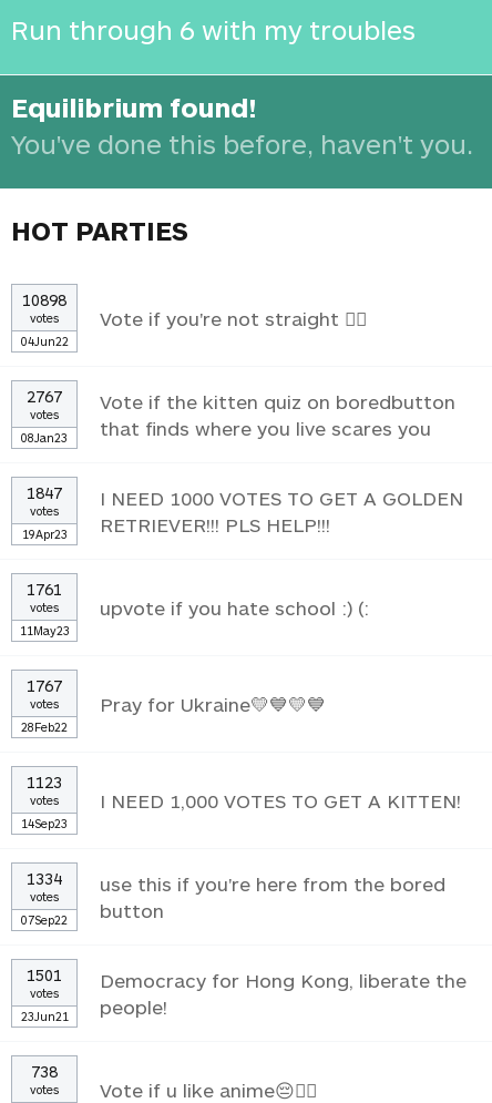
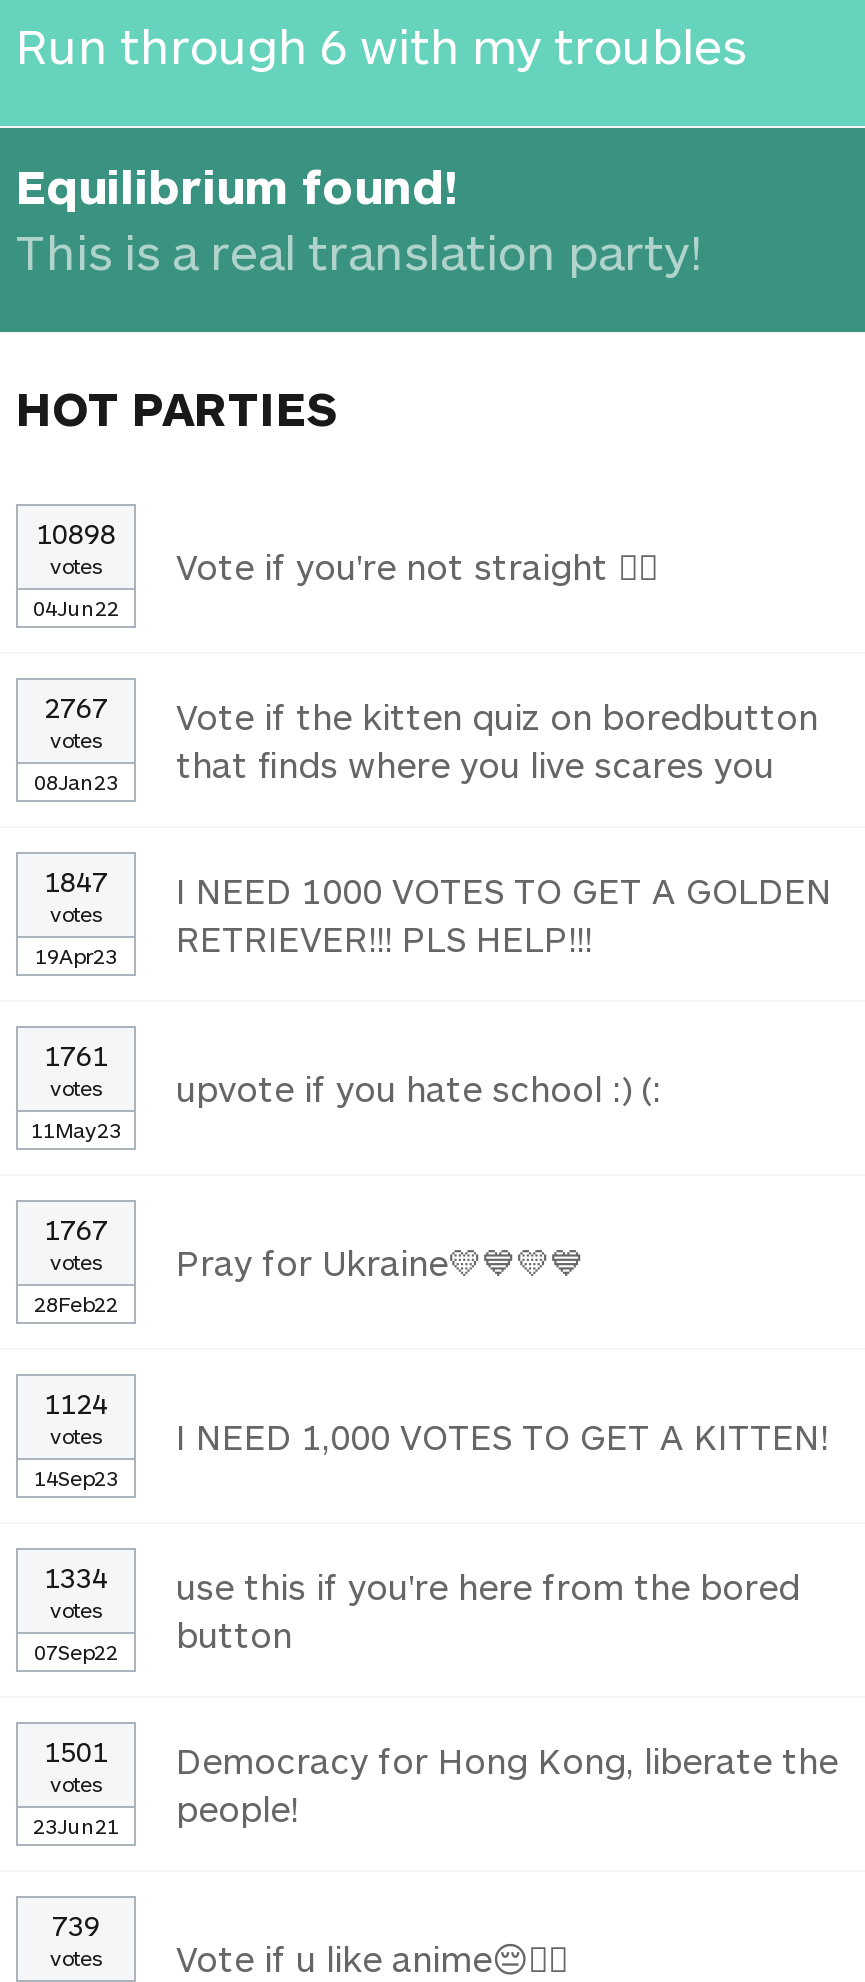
[11,127,473,159] You've done this before, haven't you. -> [16,221,702,279] This is a real translation party!
[27,772,62,791] 1123 -> [44,1385,108,1419] 1124
[31,1062,58,1080] 738 -> [52,1907,100,1941] 739

